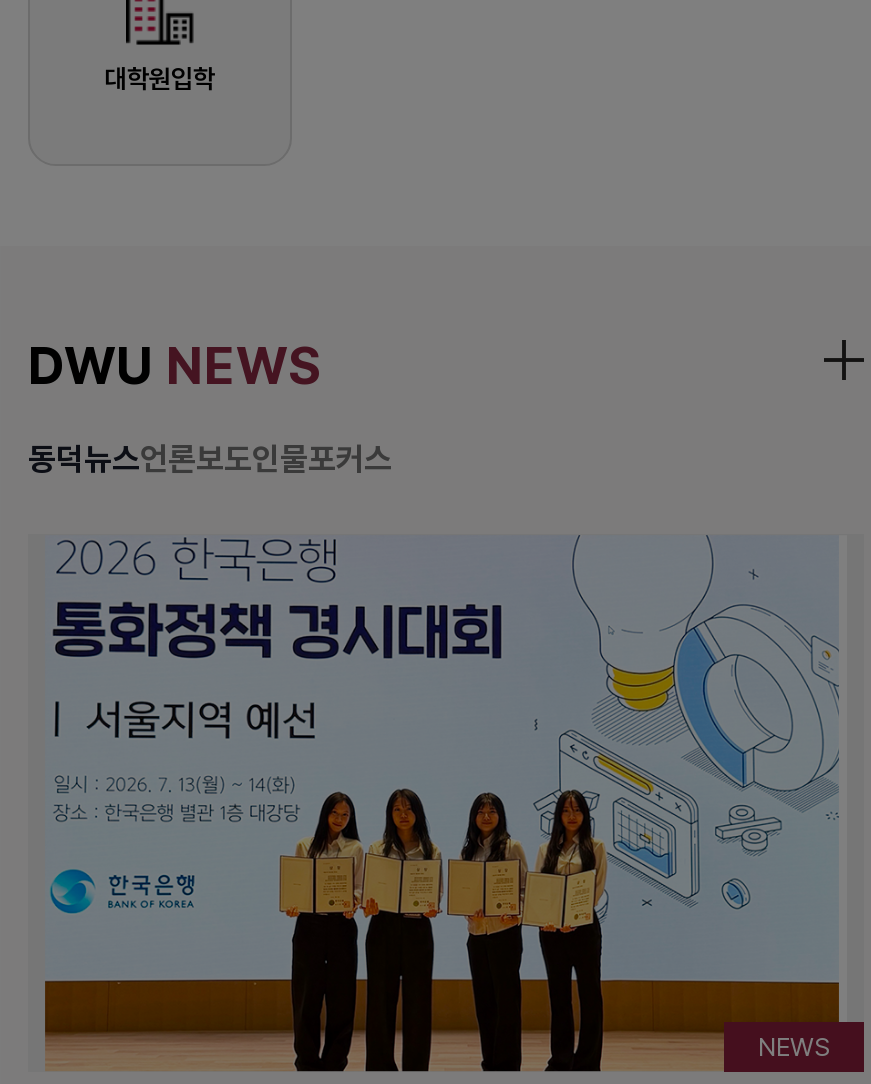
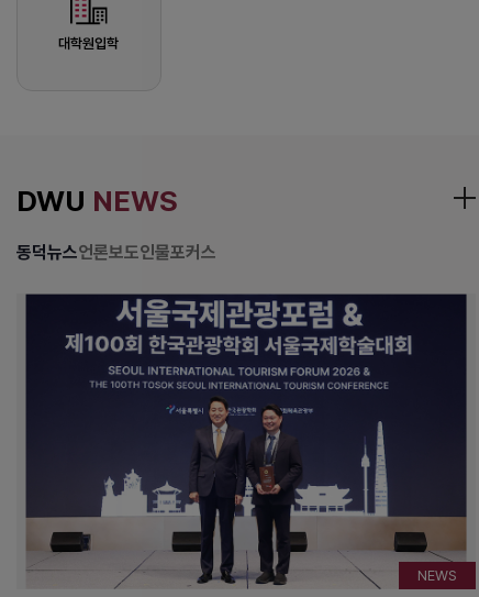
[44,534,848,1074] [image] -> [24,292,468,589] [image]

